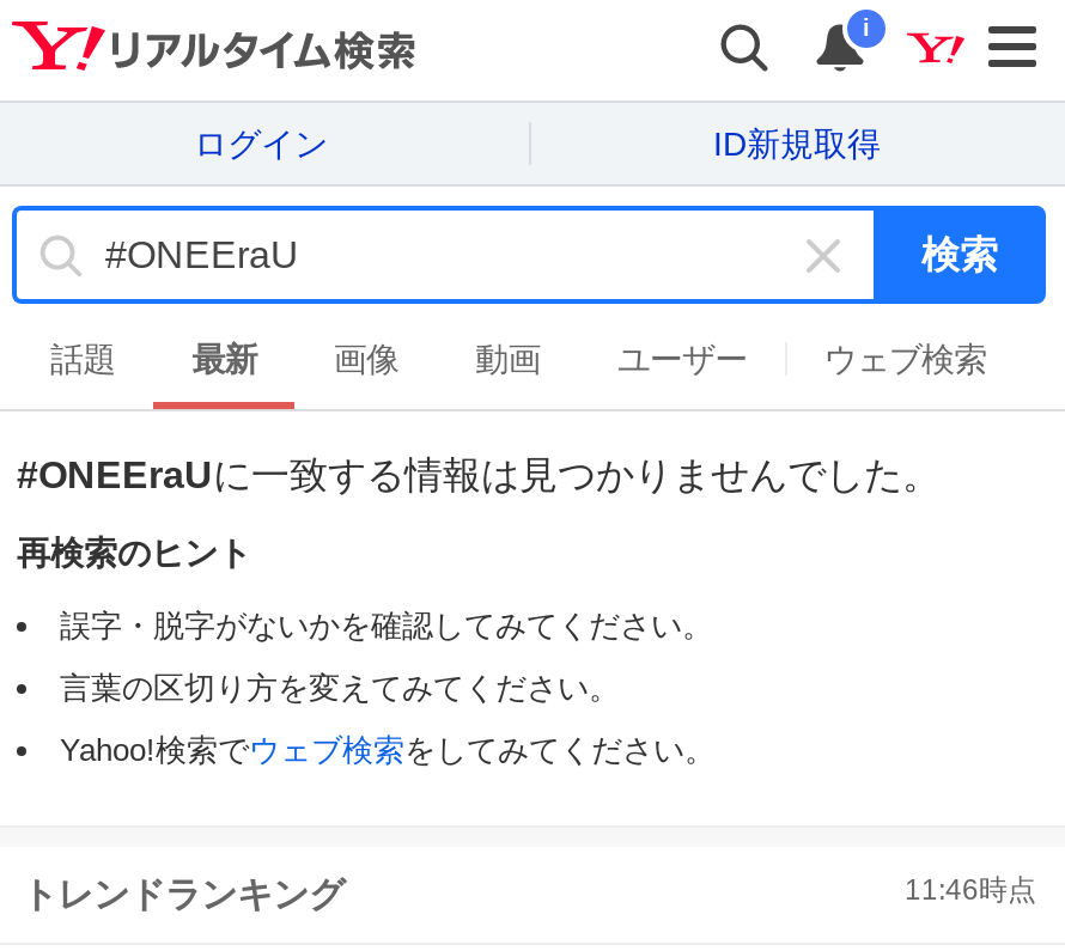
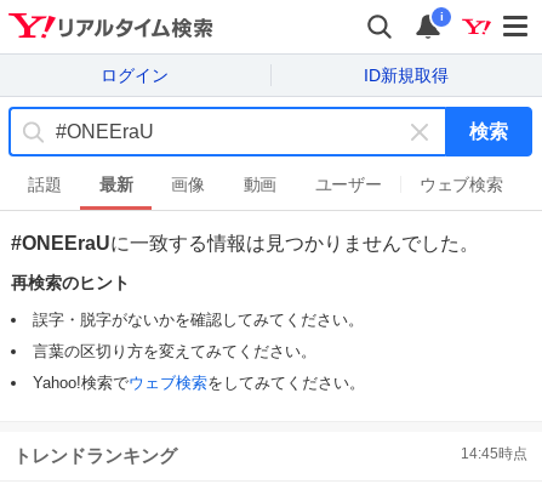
[905,873,1036,907] 11:46時点 -> [461,445,527,462] 14:45時点

